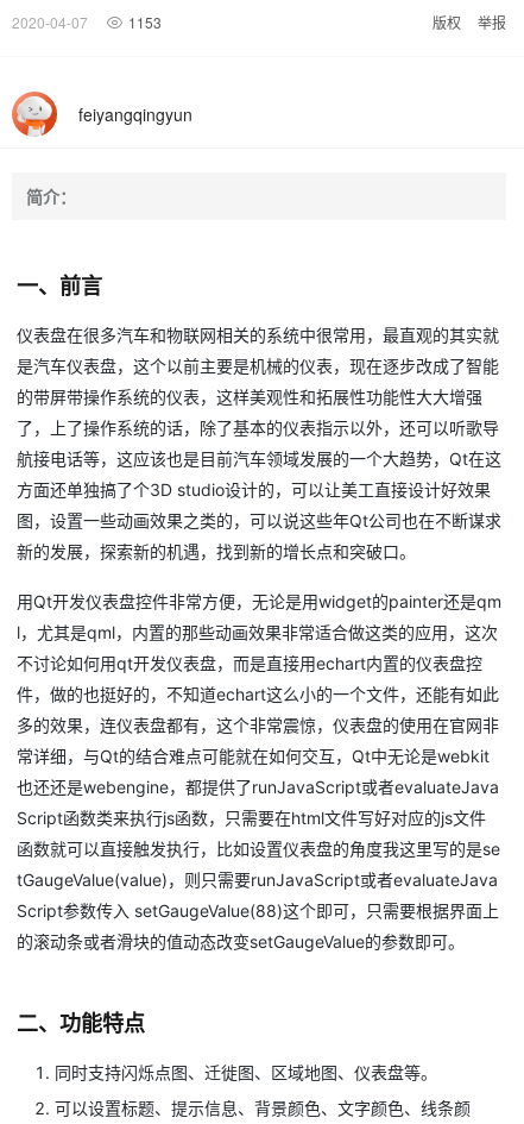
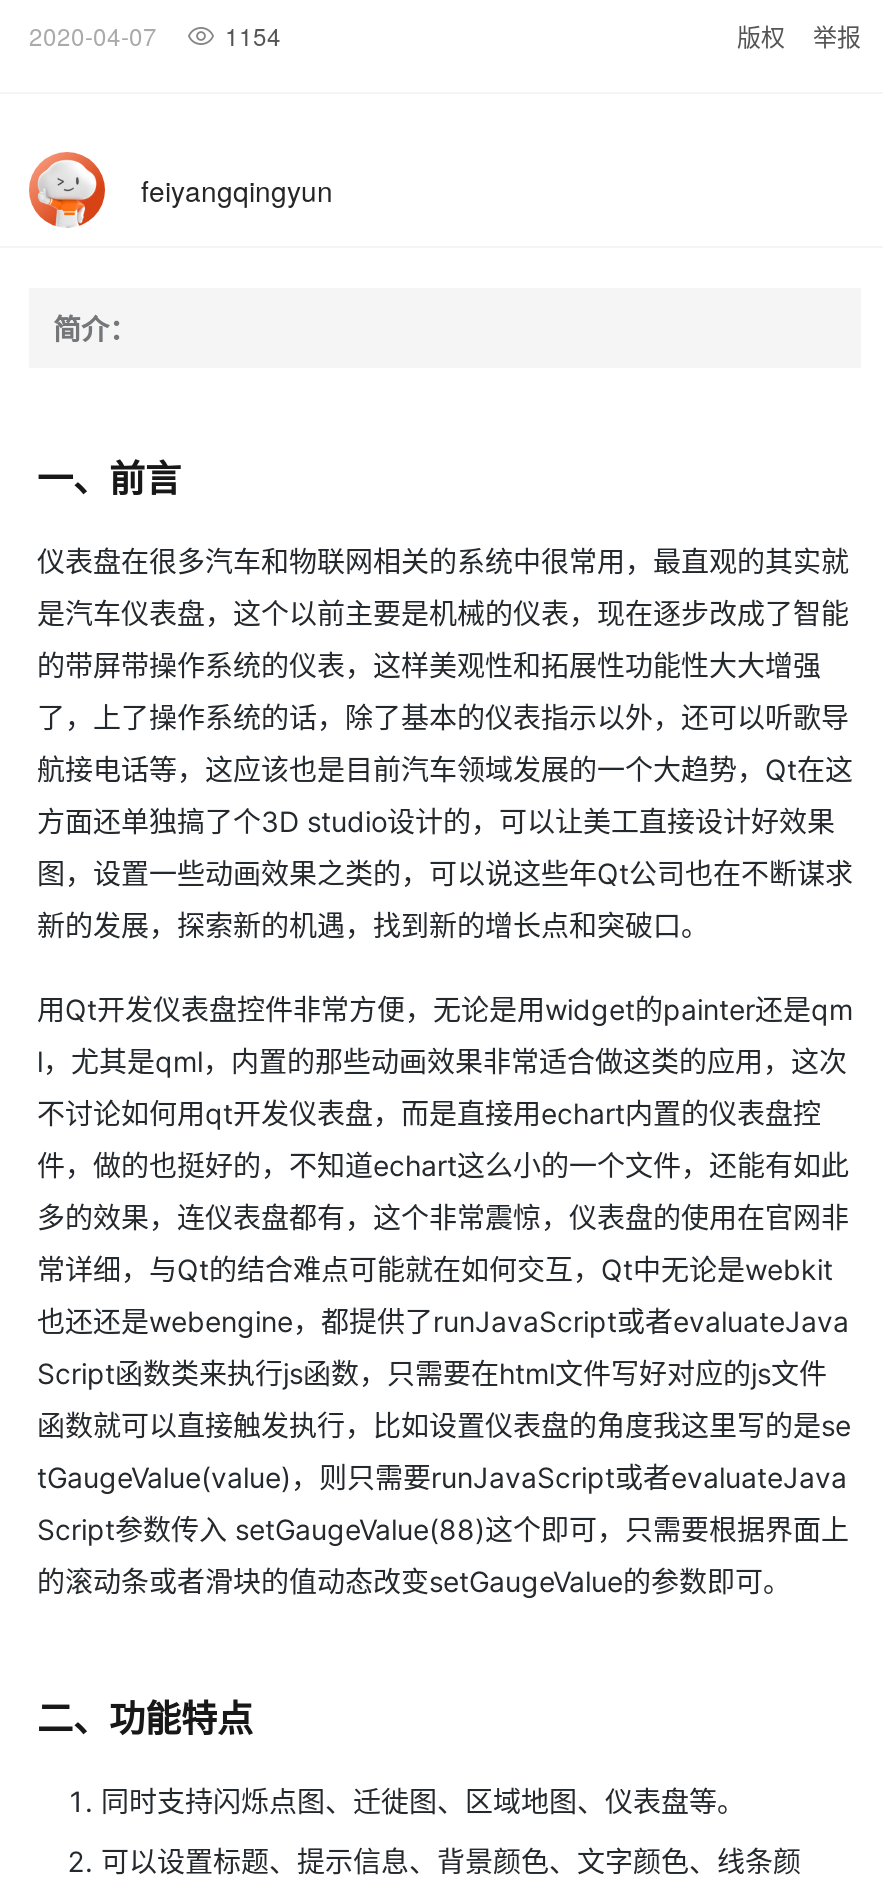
[12,12,162,32] 2020-04-07 1153 -> [29,18,281,52] 2020-04-07 1154

